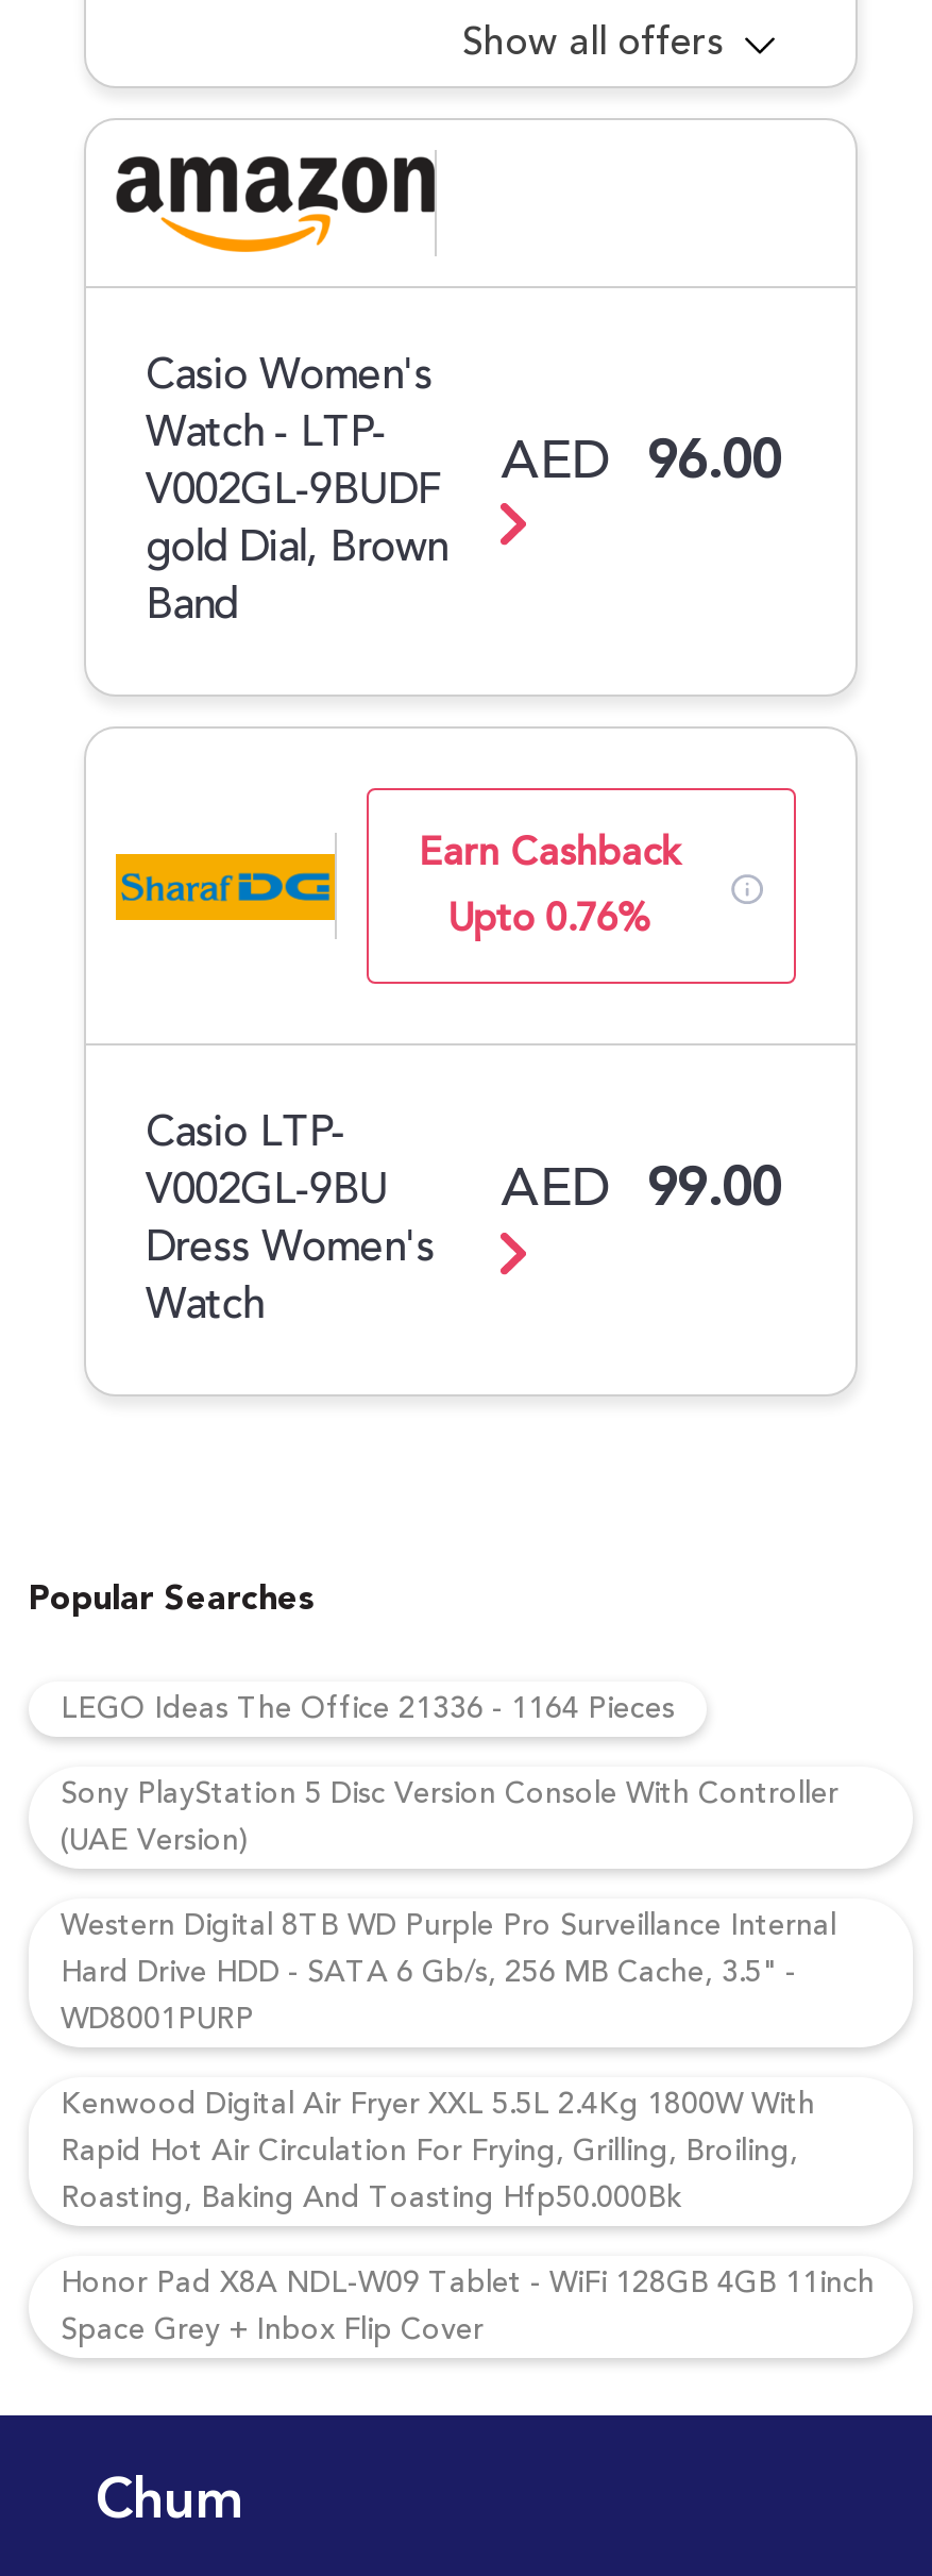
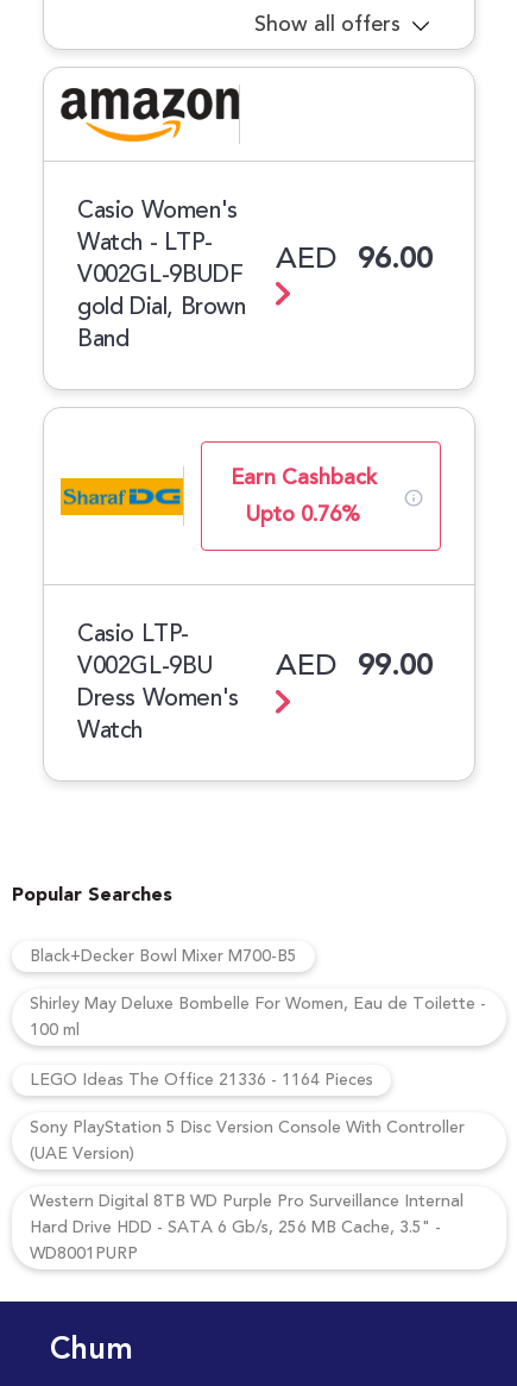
none -> [30,944,486,1044] Black+Decker Bowl Mixer M700-B5 | Shirley May Deluxe Bombelle For Women, Eau de Toilette - | 100 ml
moved [61,1686,838,2044] -> [30,1068,465,1267]: LEGO Ideas The Office 21336 - 1164 Pieces | Sony PlayStation 5 Disc Version Console With Controller | (UAE Version) | Western Digital 8TB WD Purple Pro Surveillance Internal | Hard Drive HDD - SATA 6 Gb/s, 256 MB Cache, 3.5" - | WD8001PURP
[61,2082,875,2354] Kenwood Digital Air Fryer XXL 5.5L 2.4Kg 1800W With | Rapid Hot Air Circulation For Frying, Grilling, Broiling, | Roasting, Baking And Toasting Hfp50.000Bk | Honor Pad X8A NDL-W09 Tablet - WiFi 128GB 4GB 11inch | Space Grey + Inbox Flip Cover -> none

